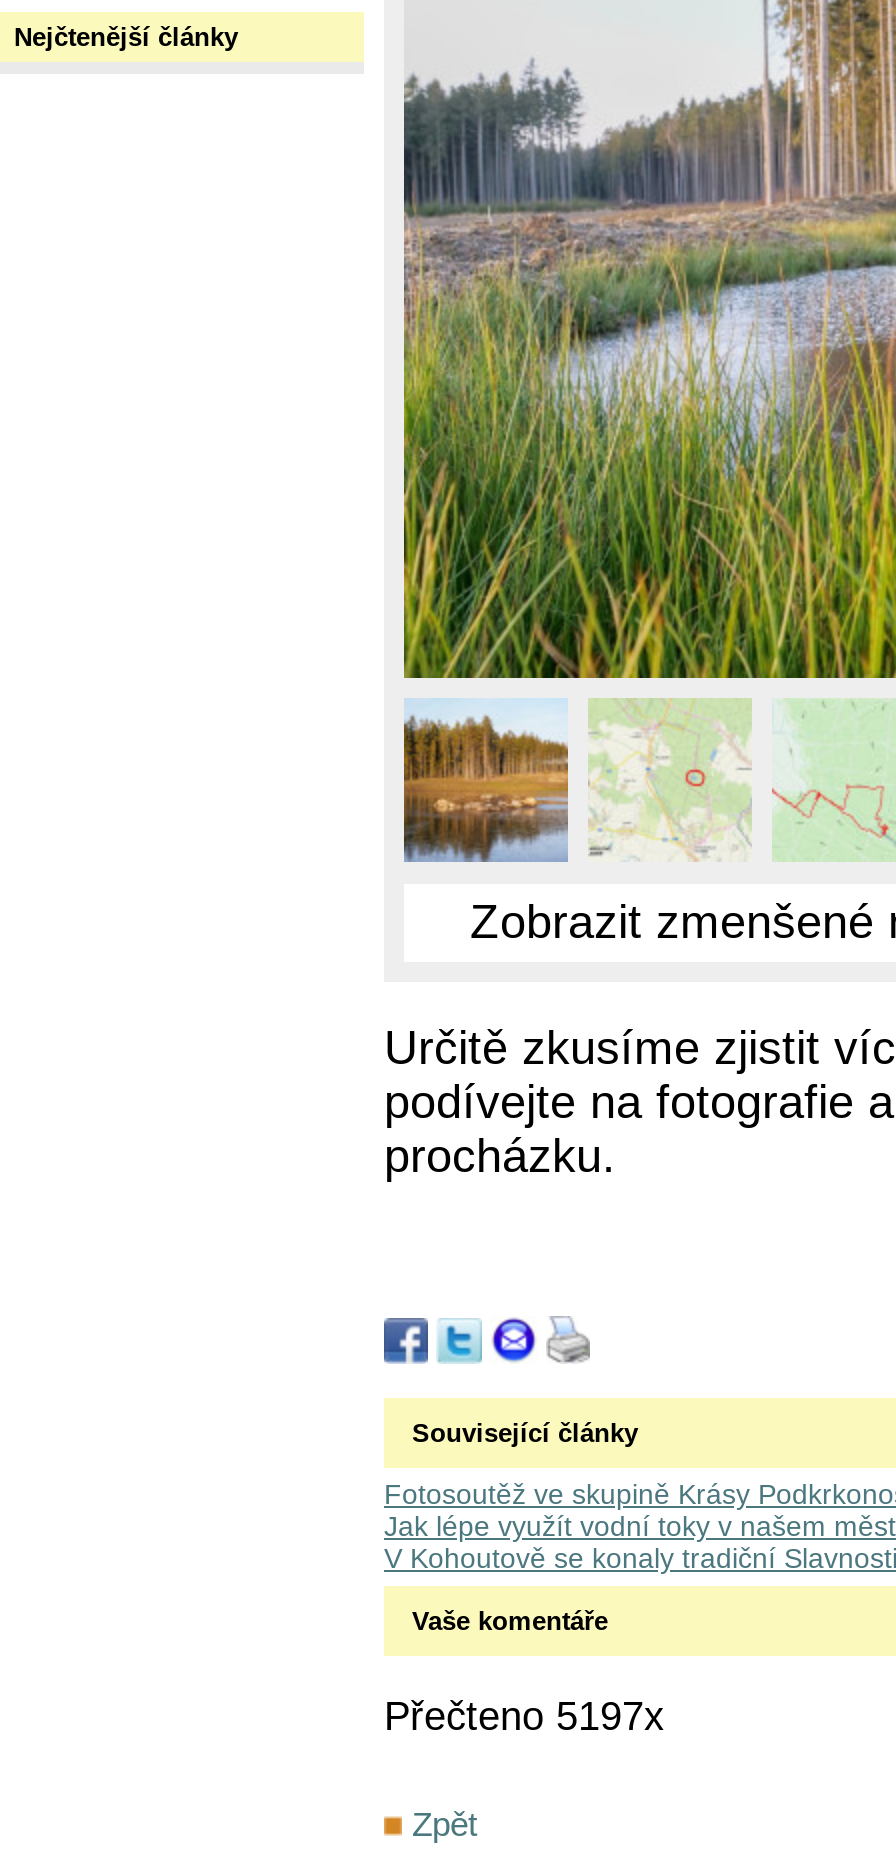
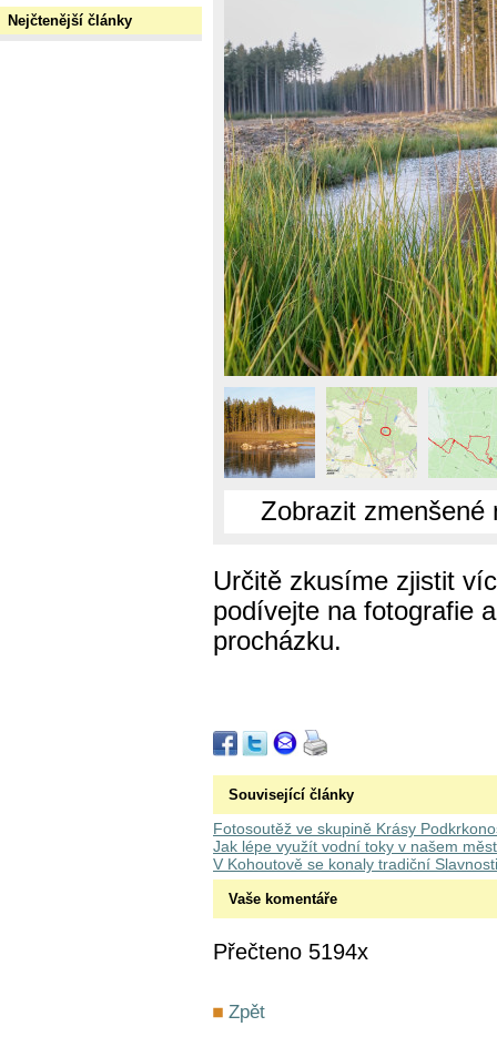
[384,1695,664,1739] Přečteno 5197x -> [213,940,368,964] Přečteno 5194x

